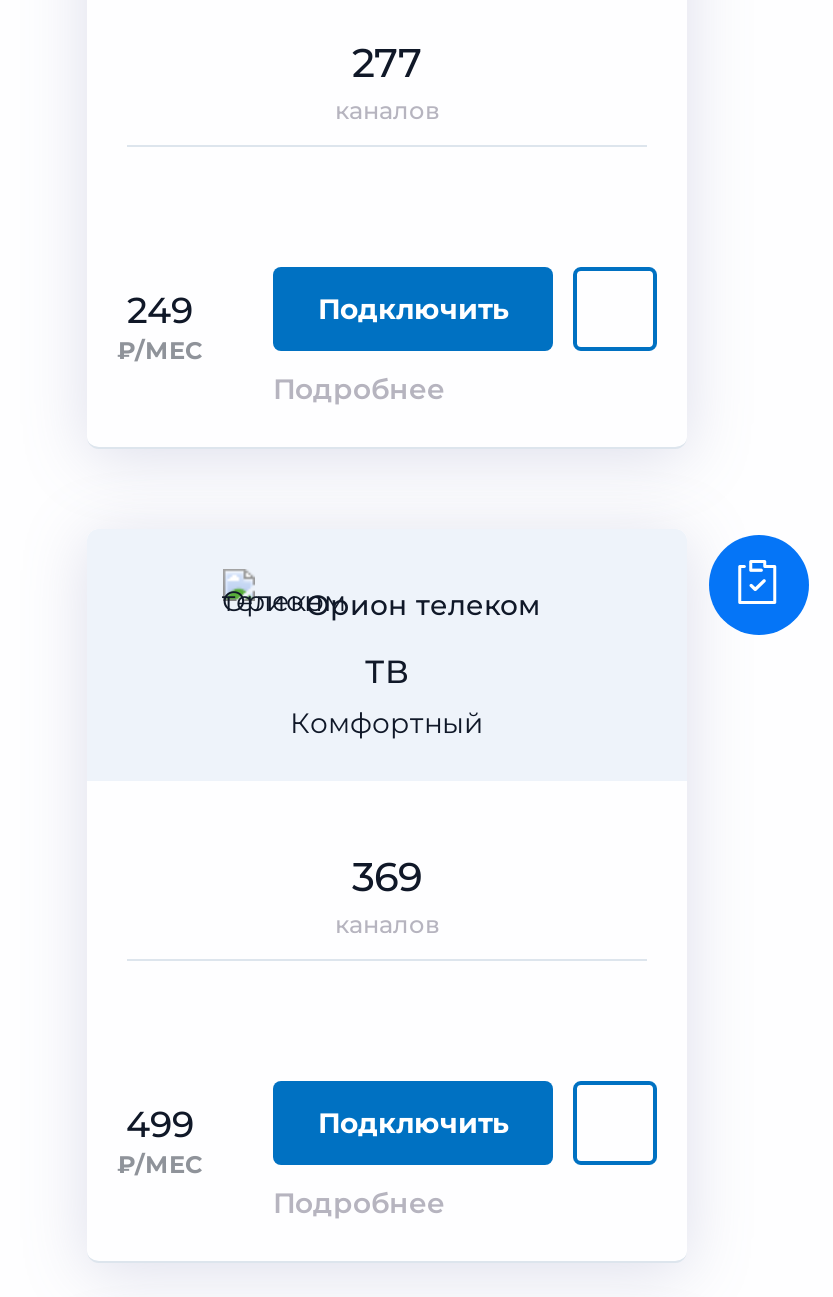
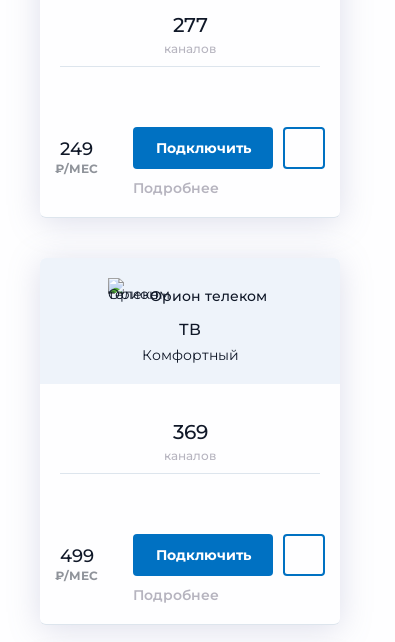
[707,533,811,637] [image] -> none

